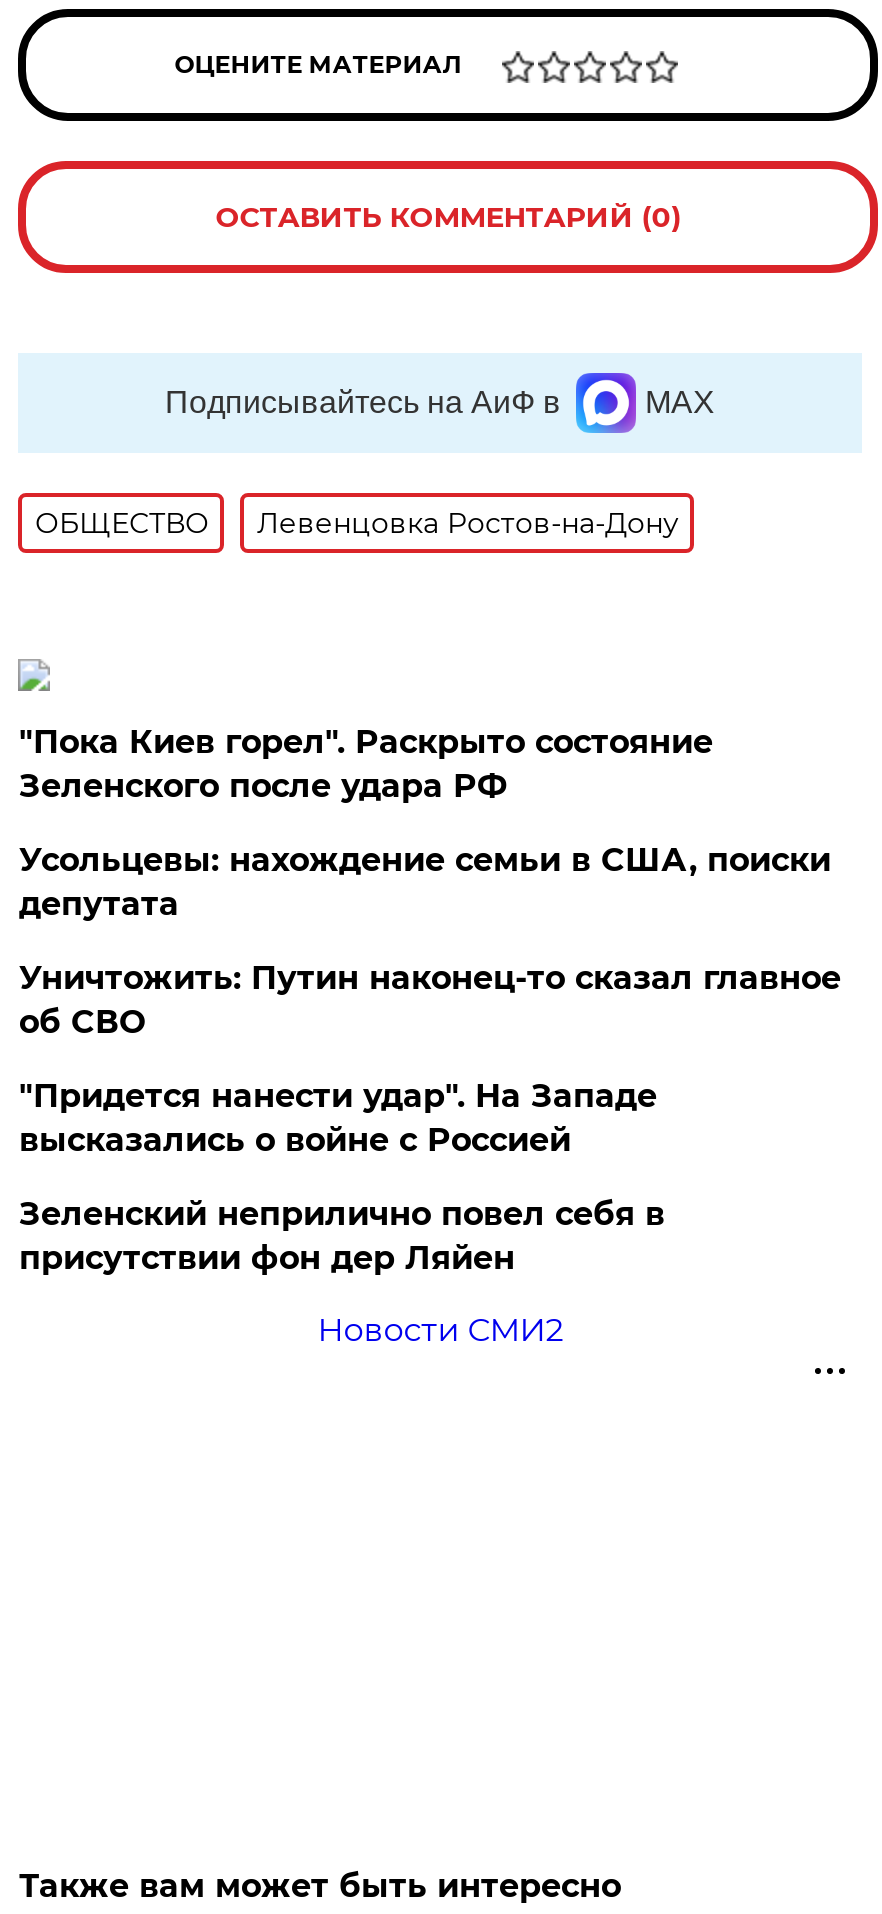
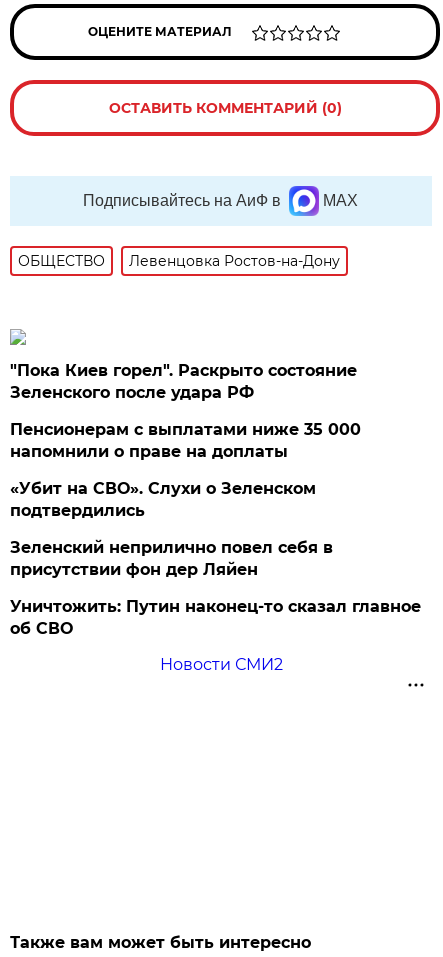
[19,841,831,1159] Усольцевы: нахождение семьи в США, поиски | депутата | "Придется нанести удар". На Западе | высказались о войне с Россией -> [10,420,361,520] Пенсионерам с выплатами ниже 35 000 | напомнили о праве на доплаты | «Убит на СВО». Слухи о Зеленском | подтвердились
moved [19,959,841,1041] -> [10,597,421,638]: Уничтожить: Путин наконец-то сказал главное | об СВО
moved [19,1195,665,1277] -> [10,538,333,579]: Зеленский неприлично повел cебя в | присутствии фон дер Ляйен

